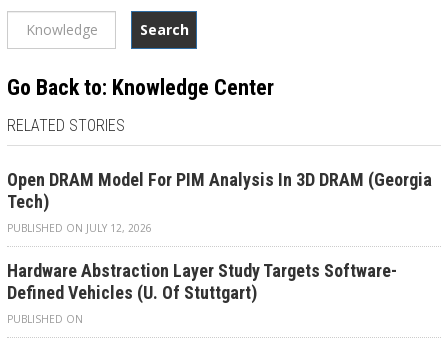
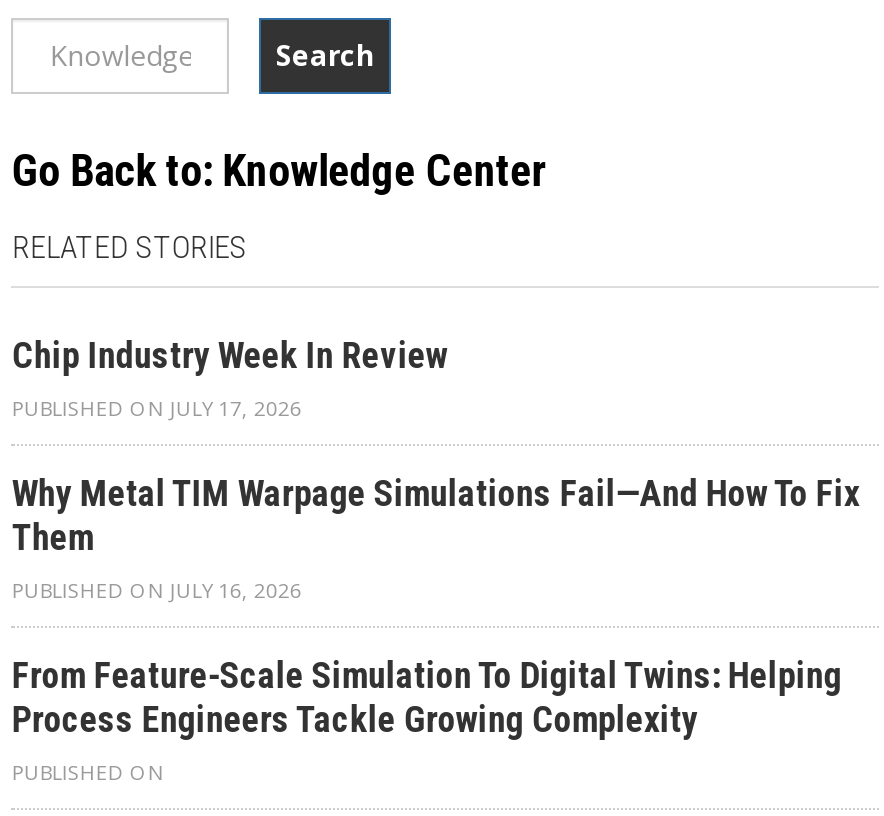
[7,169,432,303] Open DRAM Model For PIM Analysis In 3D DRAM (Georgia | Tech) | PUBLISHED ON JULY 12, 2026 | Hardware Abstraction Layer Study Targets Software- | Defined Vehicles (U. Of Stuttgart) -> [12,334,860,740] Chip Industry Week In Review | PUBLISHED ON JULY 17, 2026 | Why Metal TIM Warpage Simulations Fail—And How To Fix | Them | PUBLISHED ON JULY 16, 2026 | From Feature-Scale Simulation To Digital Twins: Helping | Process Engineers Tackle Growing Complexity

